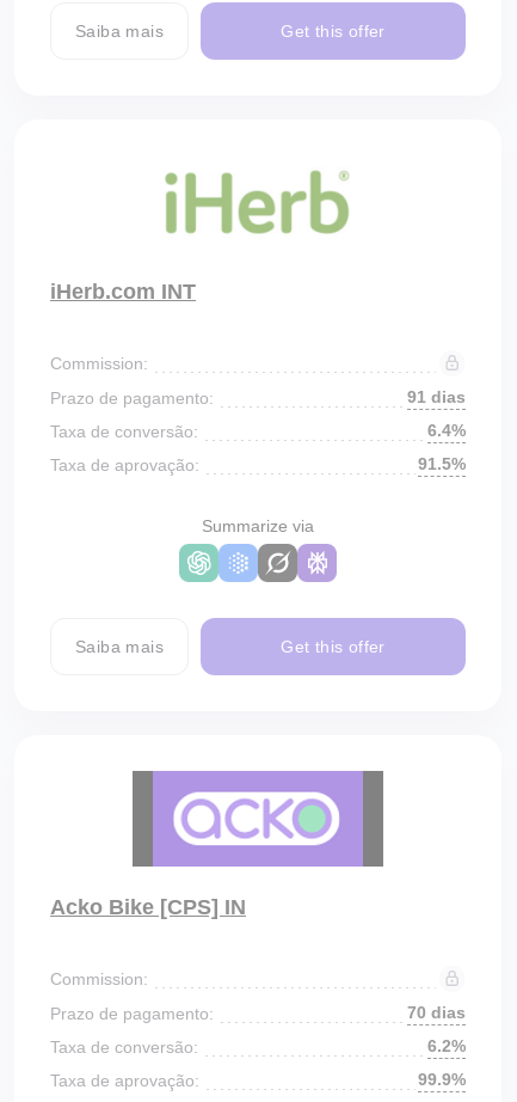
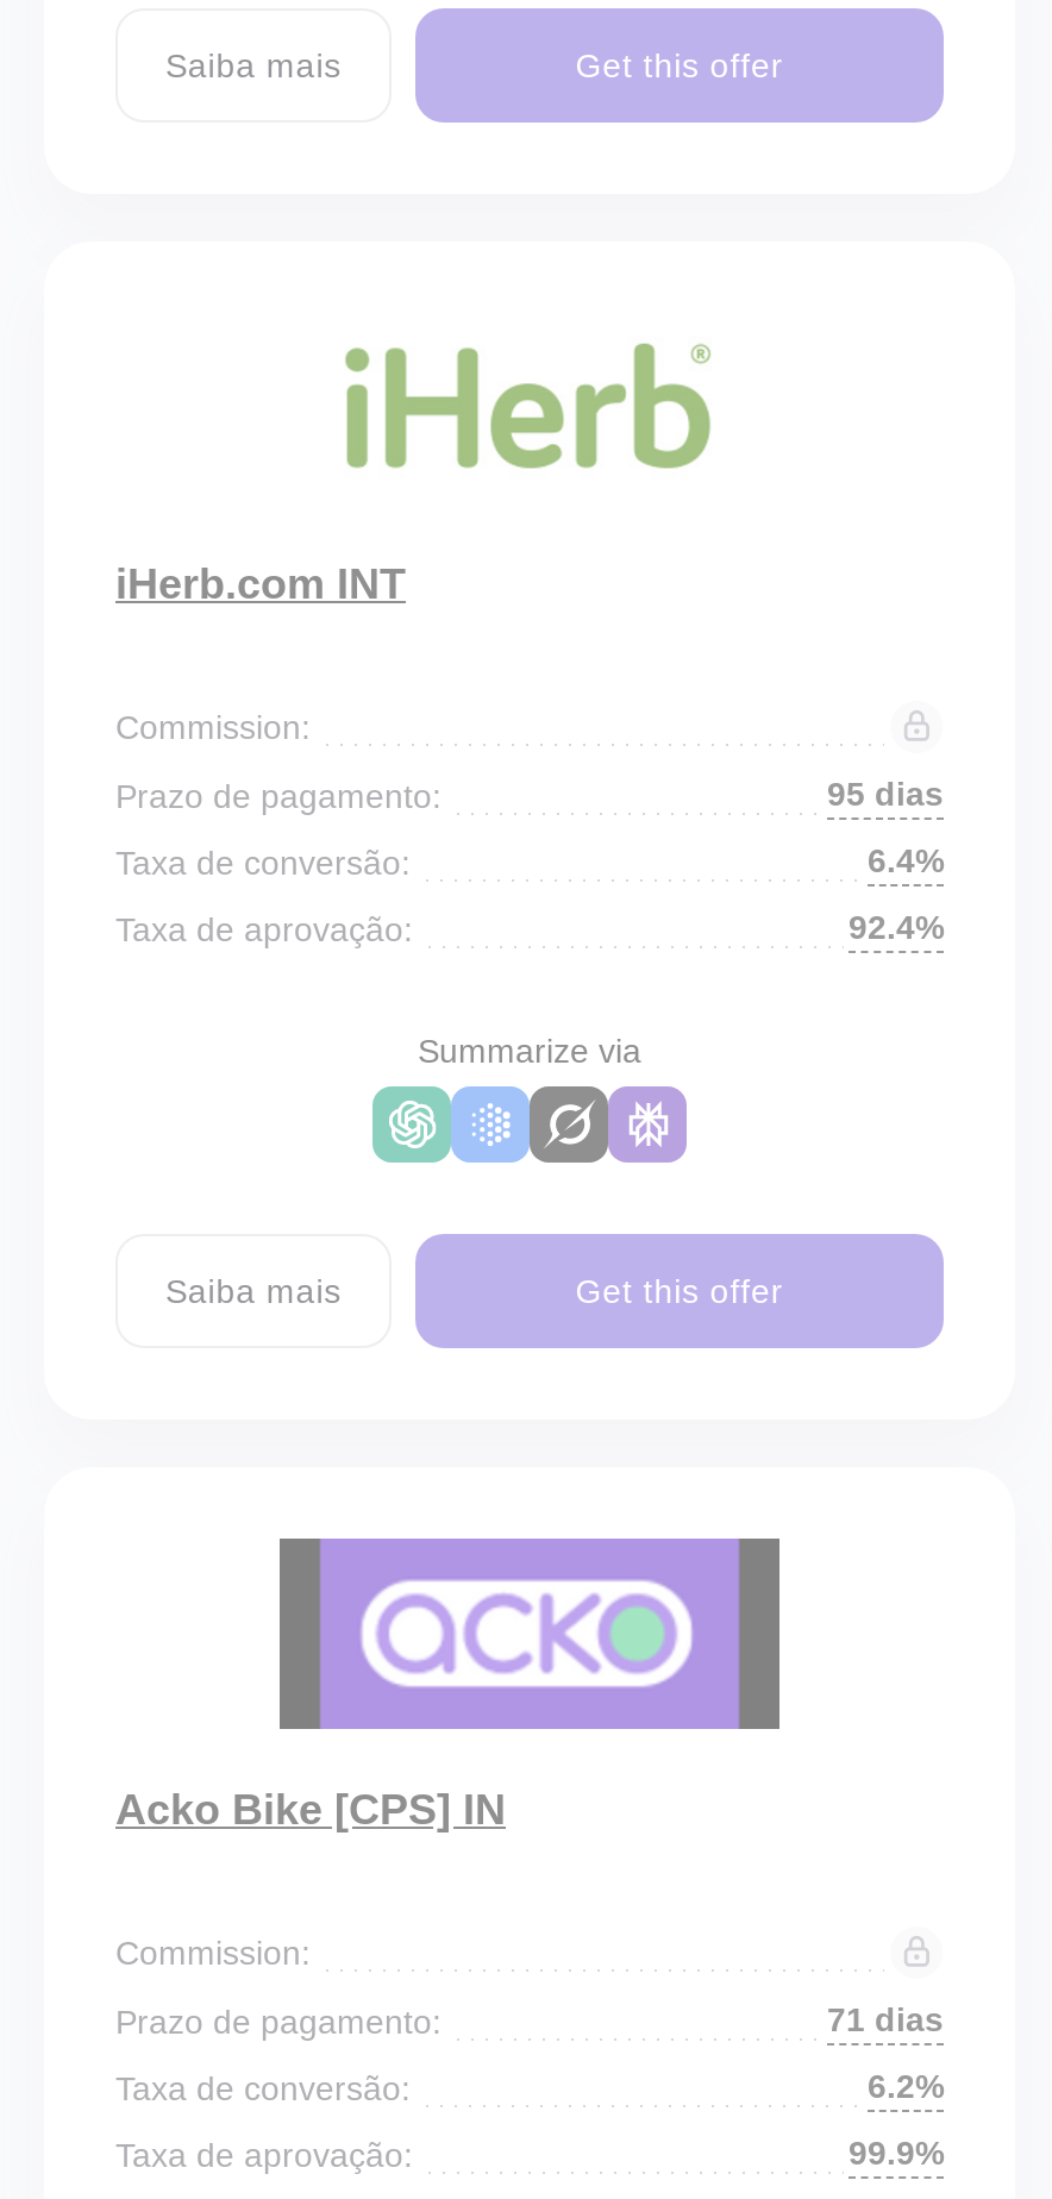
[407,387,466,406] 91 dias -> [827,775,944,813] 95 dias
[418,454,466,473] 91.5% -> [849,908,944,946] 92.4%
[407,1003,466,1022] 70 dias -> [827,2000,944,2038] 71 dias

